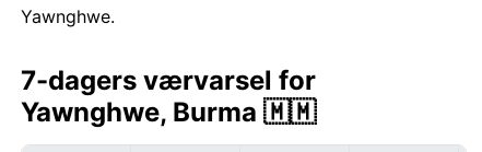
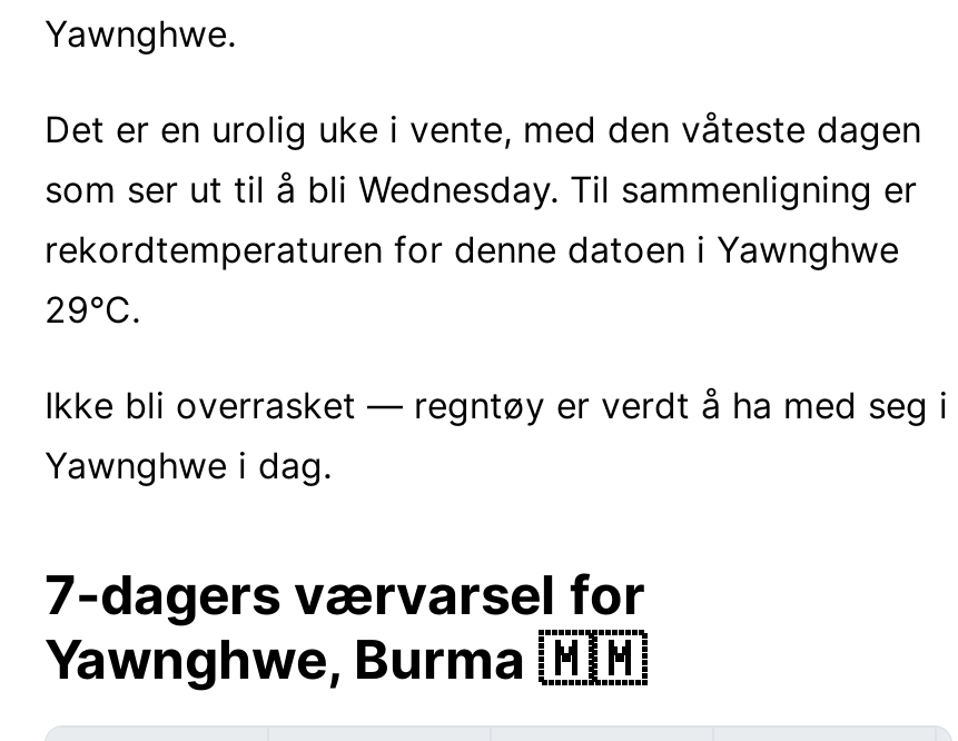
none -> [45,107,948,487] Det er en urolig uke i vente, med den våteste dagen | som ser ut til å bli Wednesday. Til sammenligning er | rekordtemperaturen for denne datoen i Yawnghwe | 29°C. | Ikke bli overrasket — regntøy er verdt å ha med seg i | Yawnghwe i dag.

